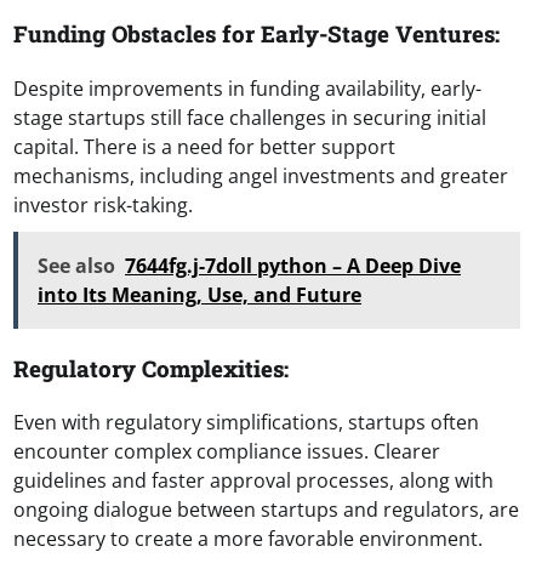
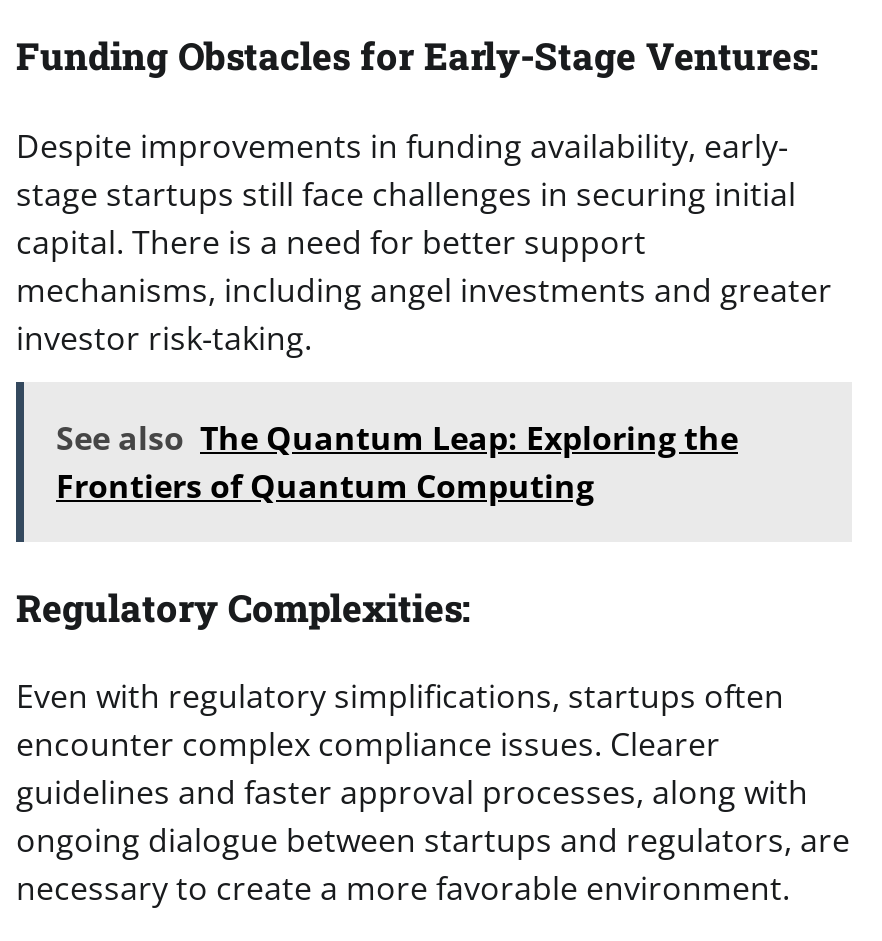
[38,252,461,308] See also 7644fg.j-7doll python – A Deep Dive | into Its Meaning, Use, and Future -> [56,416,738,508] See also The Quantum Leap: Exploring the | Frontiers of Quantum Computing

